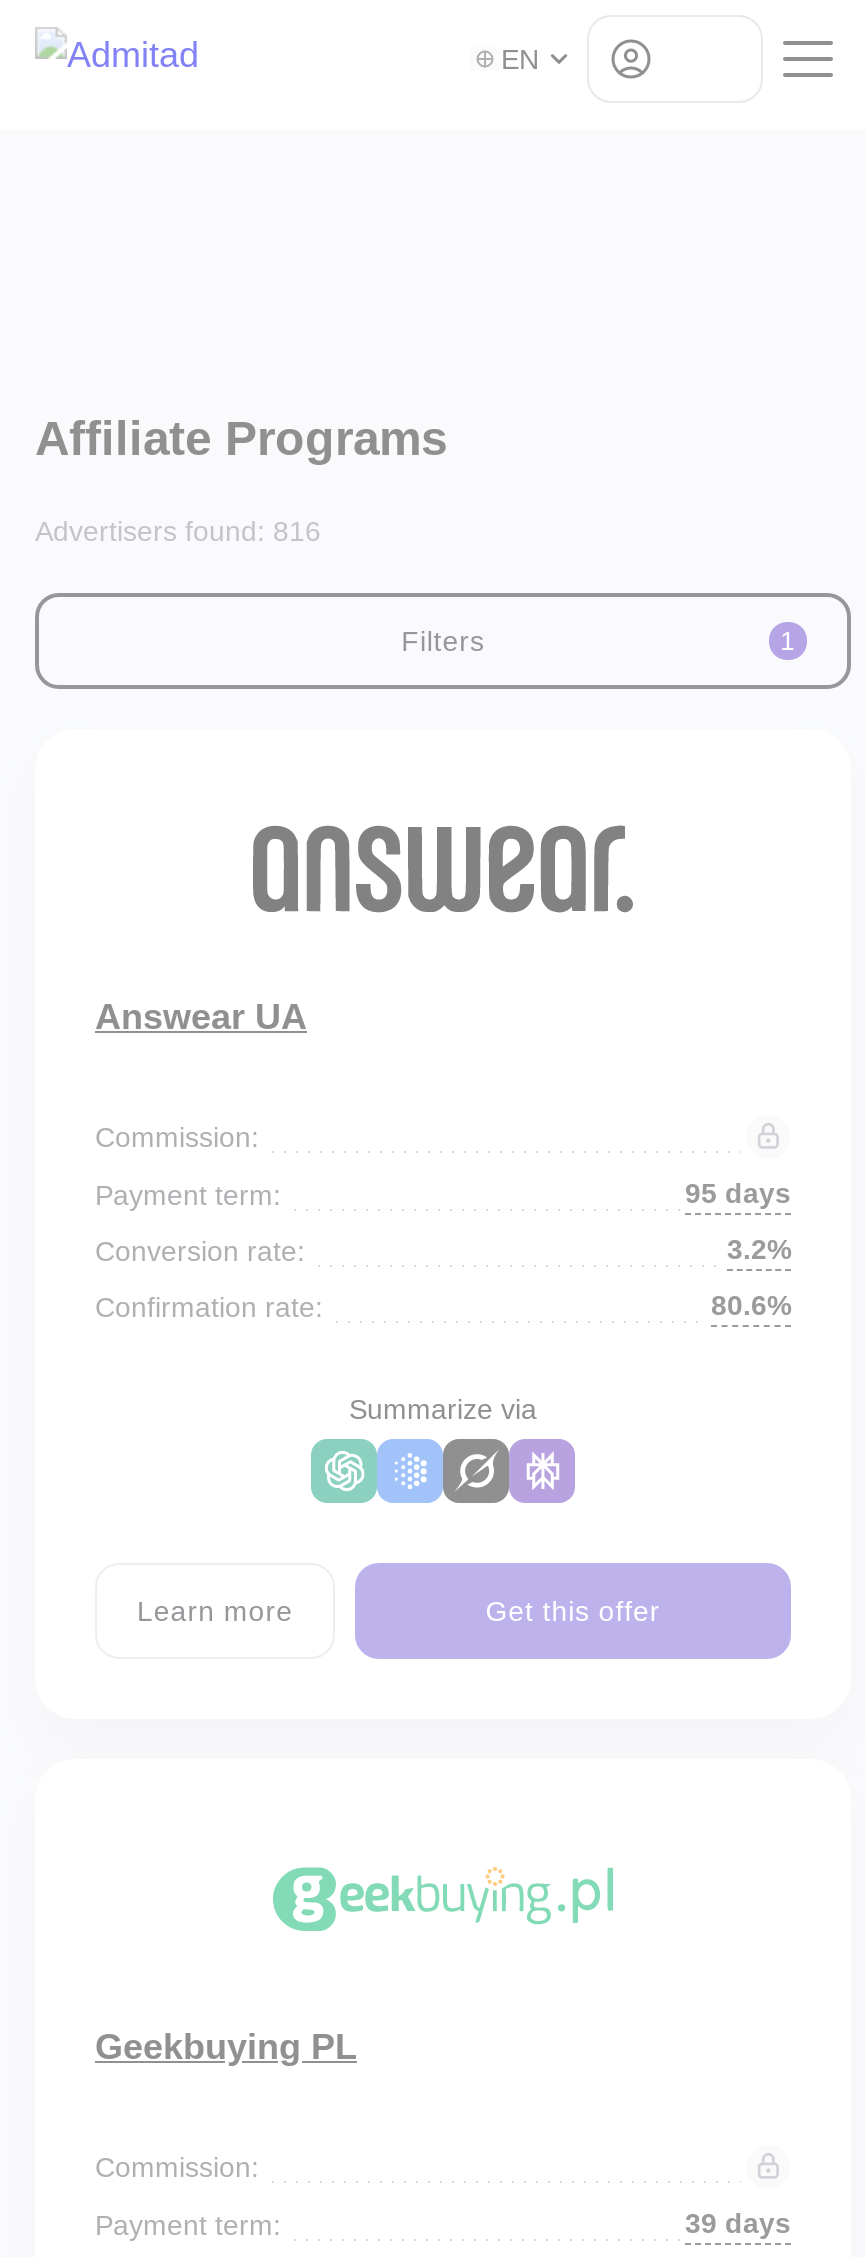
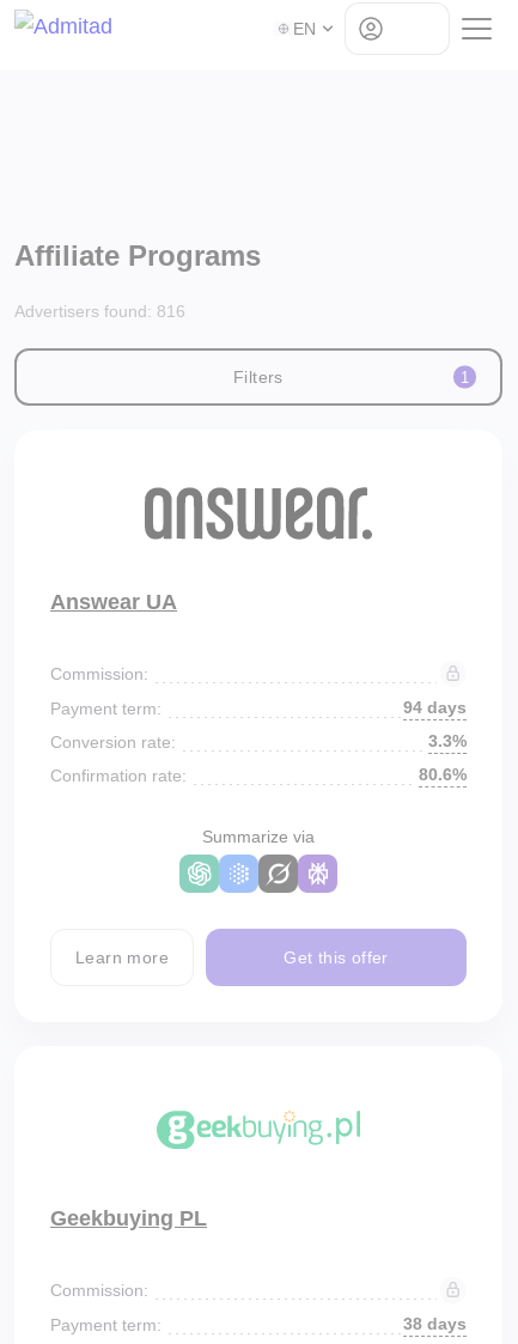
[685,1177,791,1209] 95 days -> [403,698,467,717] 94 days
[727,1233,791,1265] 3.2% -> [428,731,467,750] 3.3%
[685,2207,791,2239] 39 days -> [403,1314,467,1333] 38 days

